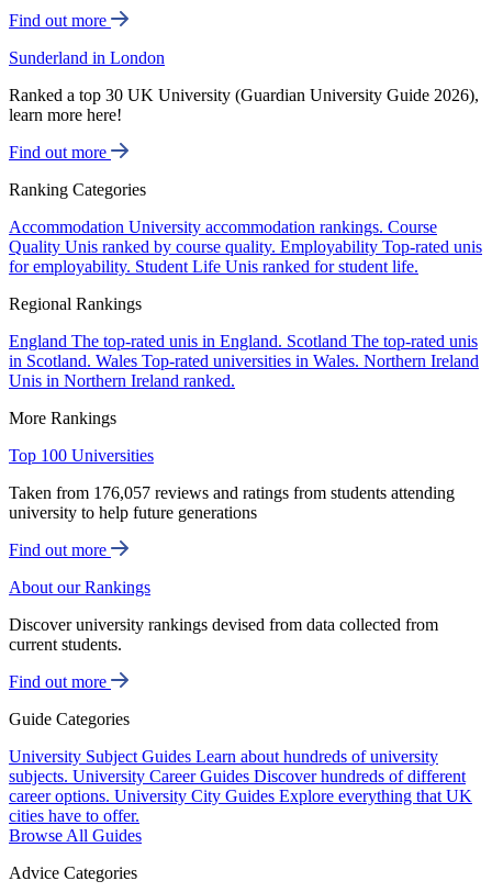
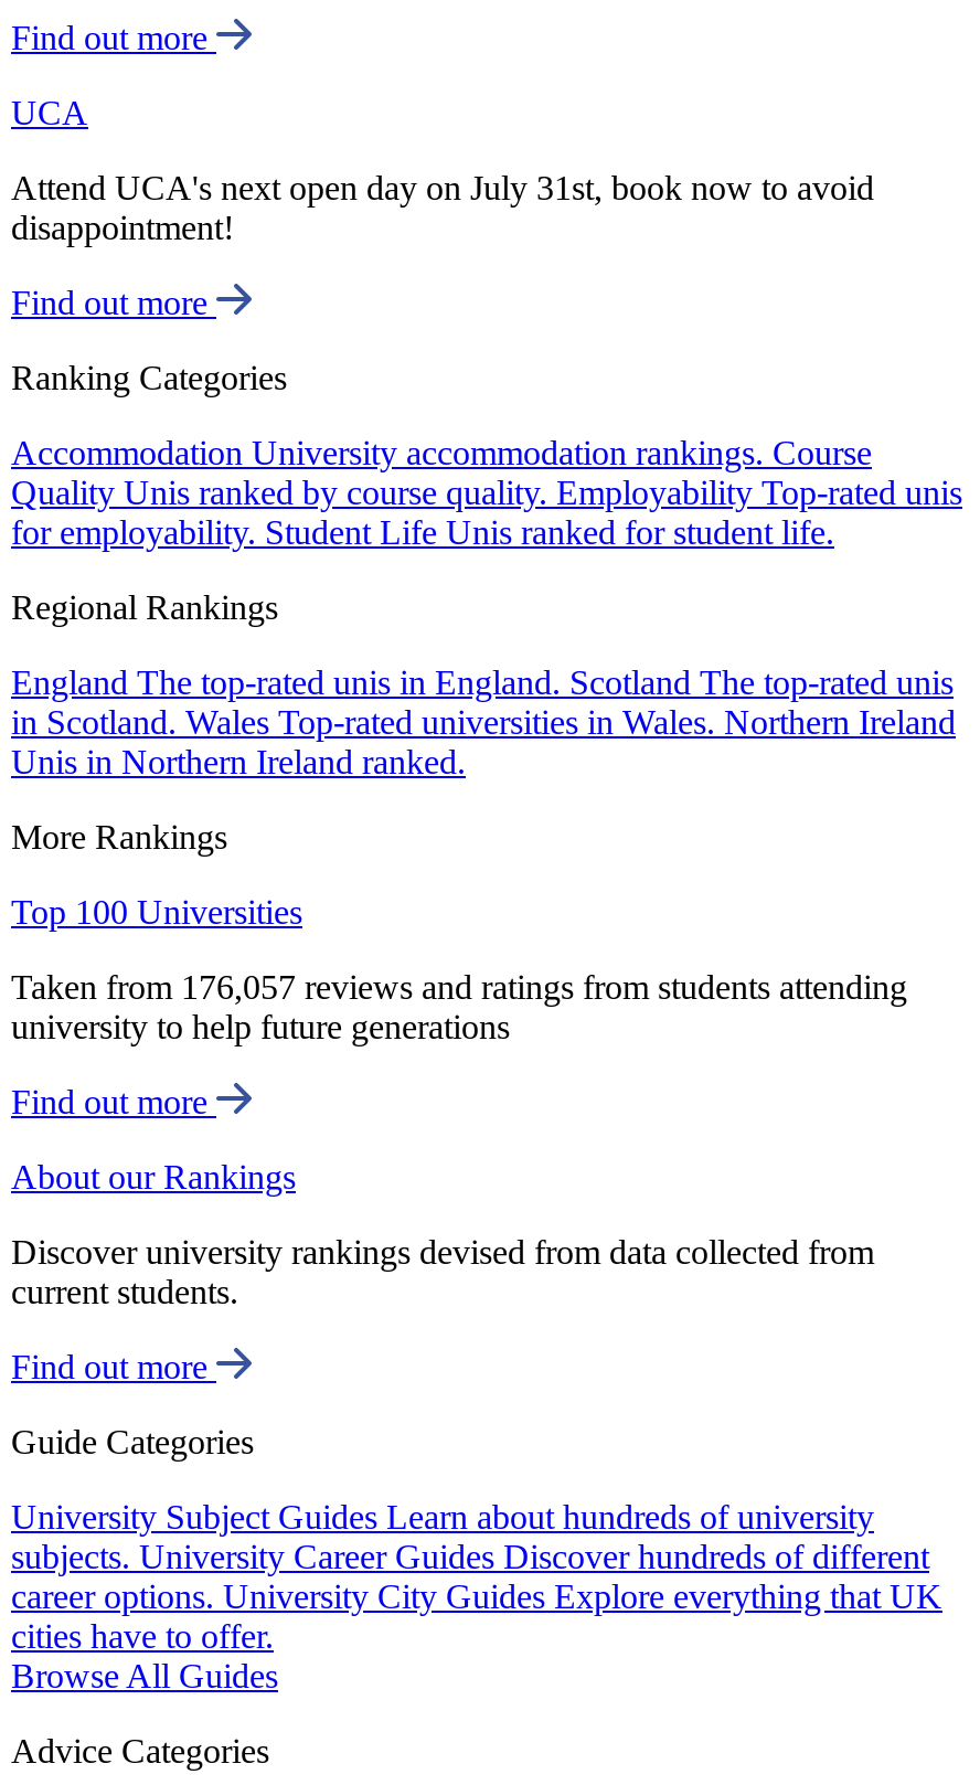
[9,48,165,67] Sunderland in London -> [11,94,88,132] UCA
[9,86,479,124] Ranked a top 30 UK University (Guardian University Guide 2026), | learn more here! -> [11,169,874,246] Attend UCA's next open day on July 31st, book now to avoid | disappointment!

